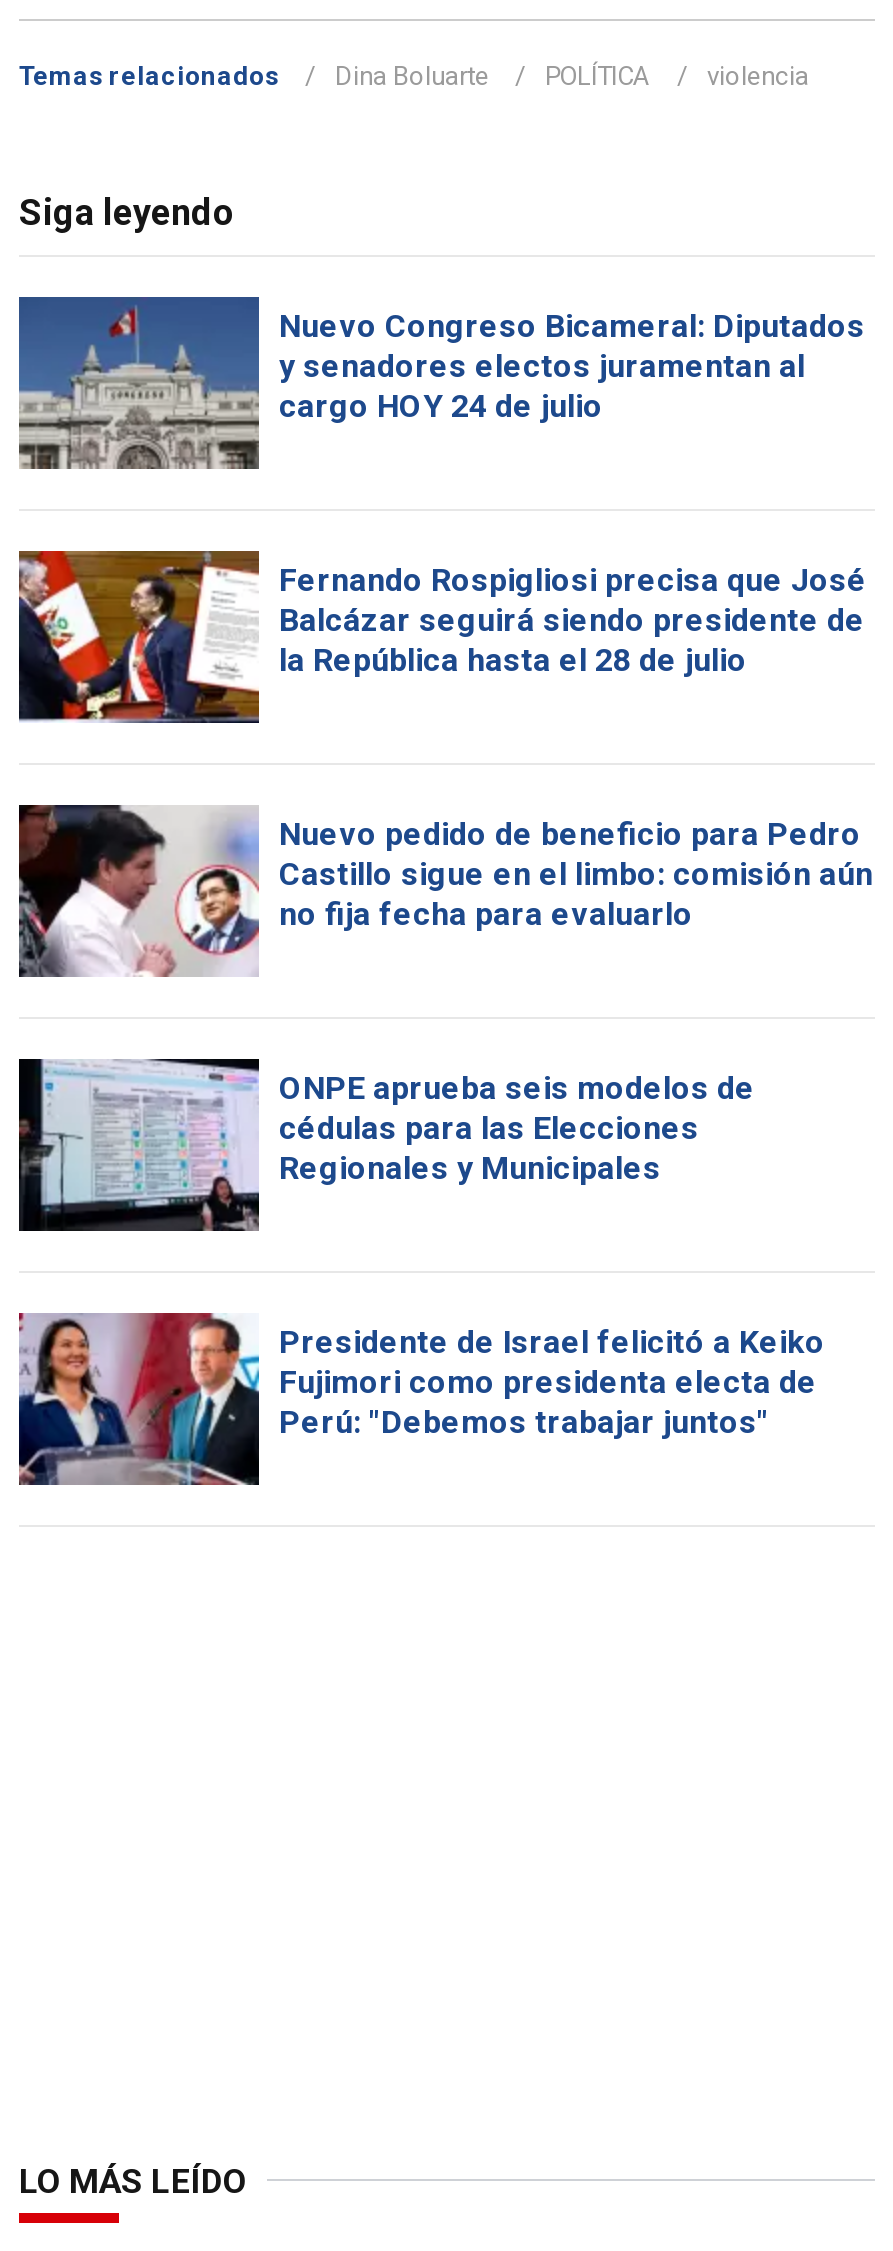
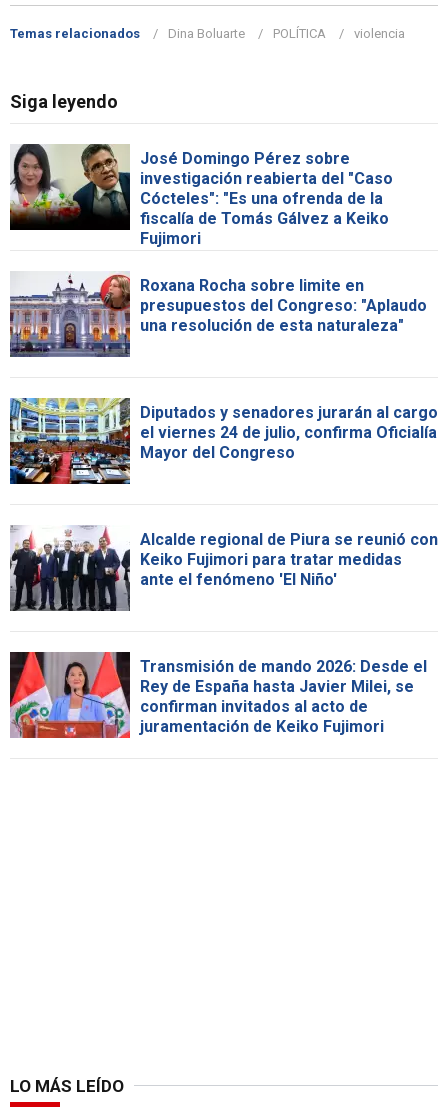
[17,295,865,471] [image] | Nuevo Congreso Bicameral: Diputados | y senadores electos juramentan al | cargo HOY 24 de julio -> [9,144,393,248] [image] | José Domingo Pérez sobre | investigación reabierta del "Caso | Cócteles": "Es una ofrenda de la | fiscalía de Tomás Gálvez a Keiko | Fujimori
[17,549,867,723] [image] | Fernando Rospigliosi precisa que José | Balcázar seguirá siendo presidente de | la República hasta el 28 de julio -> [9,271,427,358] [image] | Roxana Rocha sobre limite en | presupuestos del Congreso: "Aplaudo | una resolución de esta naturaleza"
[17,803,873,979] [image] | Nuevo pedido de beneficio para Pedro | Castillo sigue en el limbo: comisión aún | no fija fecha para evaluarlo -> [9,397,438,485] [image] | Diputados y senadores jurarán al cargo | el viernes 24 de julio, confirma Oficialía | Mayor del Congreso
[17,1057,755,1233] [image] | ONPE aprueba seis modelos de | cédulas para las Elecciones | Regionales y Municipales -> [10,525,438,611] [image] | Alcalde regional de Piura se reunió con | Keiko Fujimori para tratar medidas | ante el fenómeno 'El Niño'
[17,1311,825,1487] [image] | Presidente de Israel felicitó a Keiko | Fujimori como presidenta electa de | Perú: "Debemos trabajar juntos" -> [9,651,427,739] [image] | Transmisión de mando 2026: Desde el | Rey de España hasta Javier Milei, se | confirman invitados al acto de | juramentación de Keiko Fujimori

